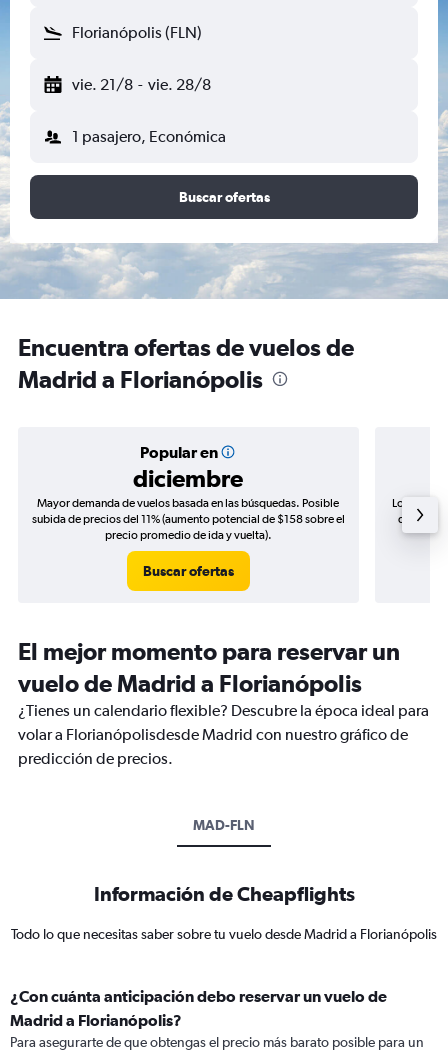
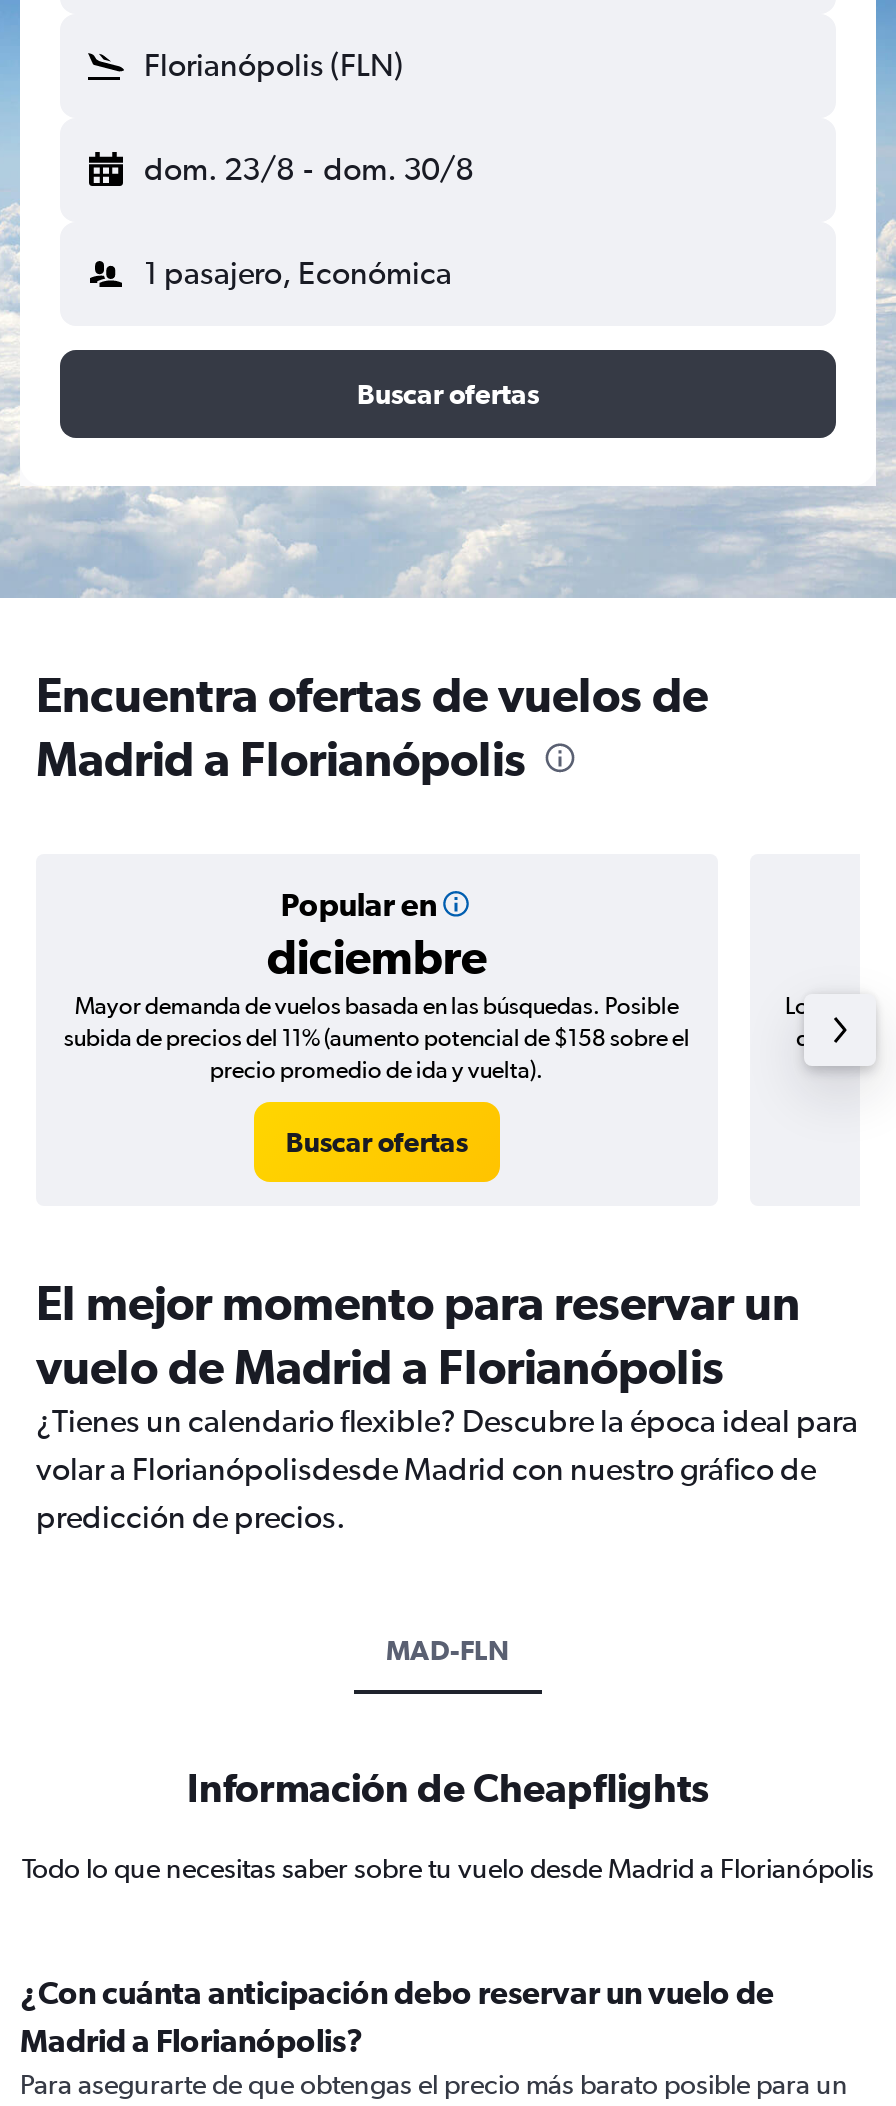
[72,75,211,94] vie. 21/8 - vie. 28/8 -> [144,150,473,188] dom. 23/8 - dom. 30/8

